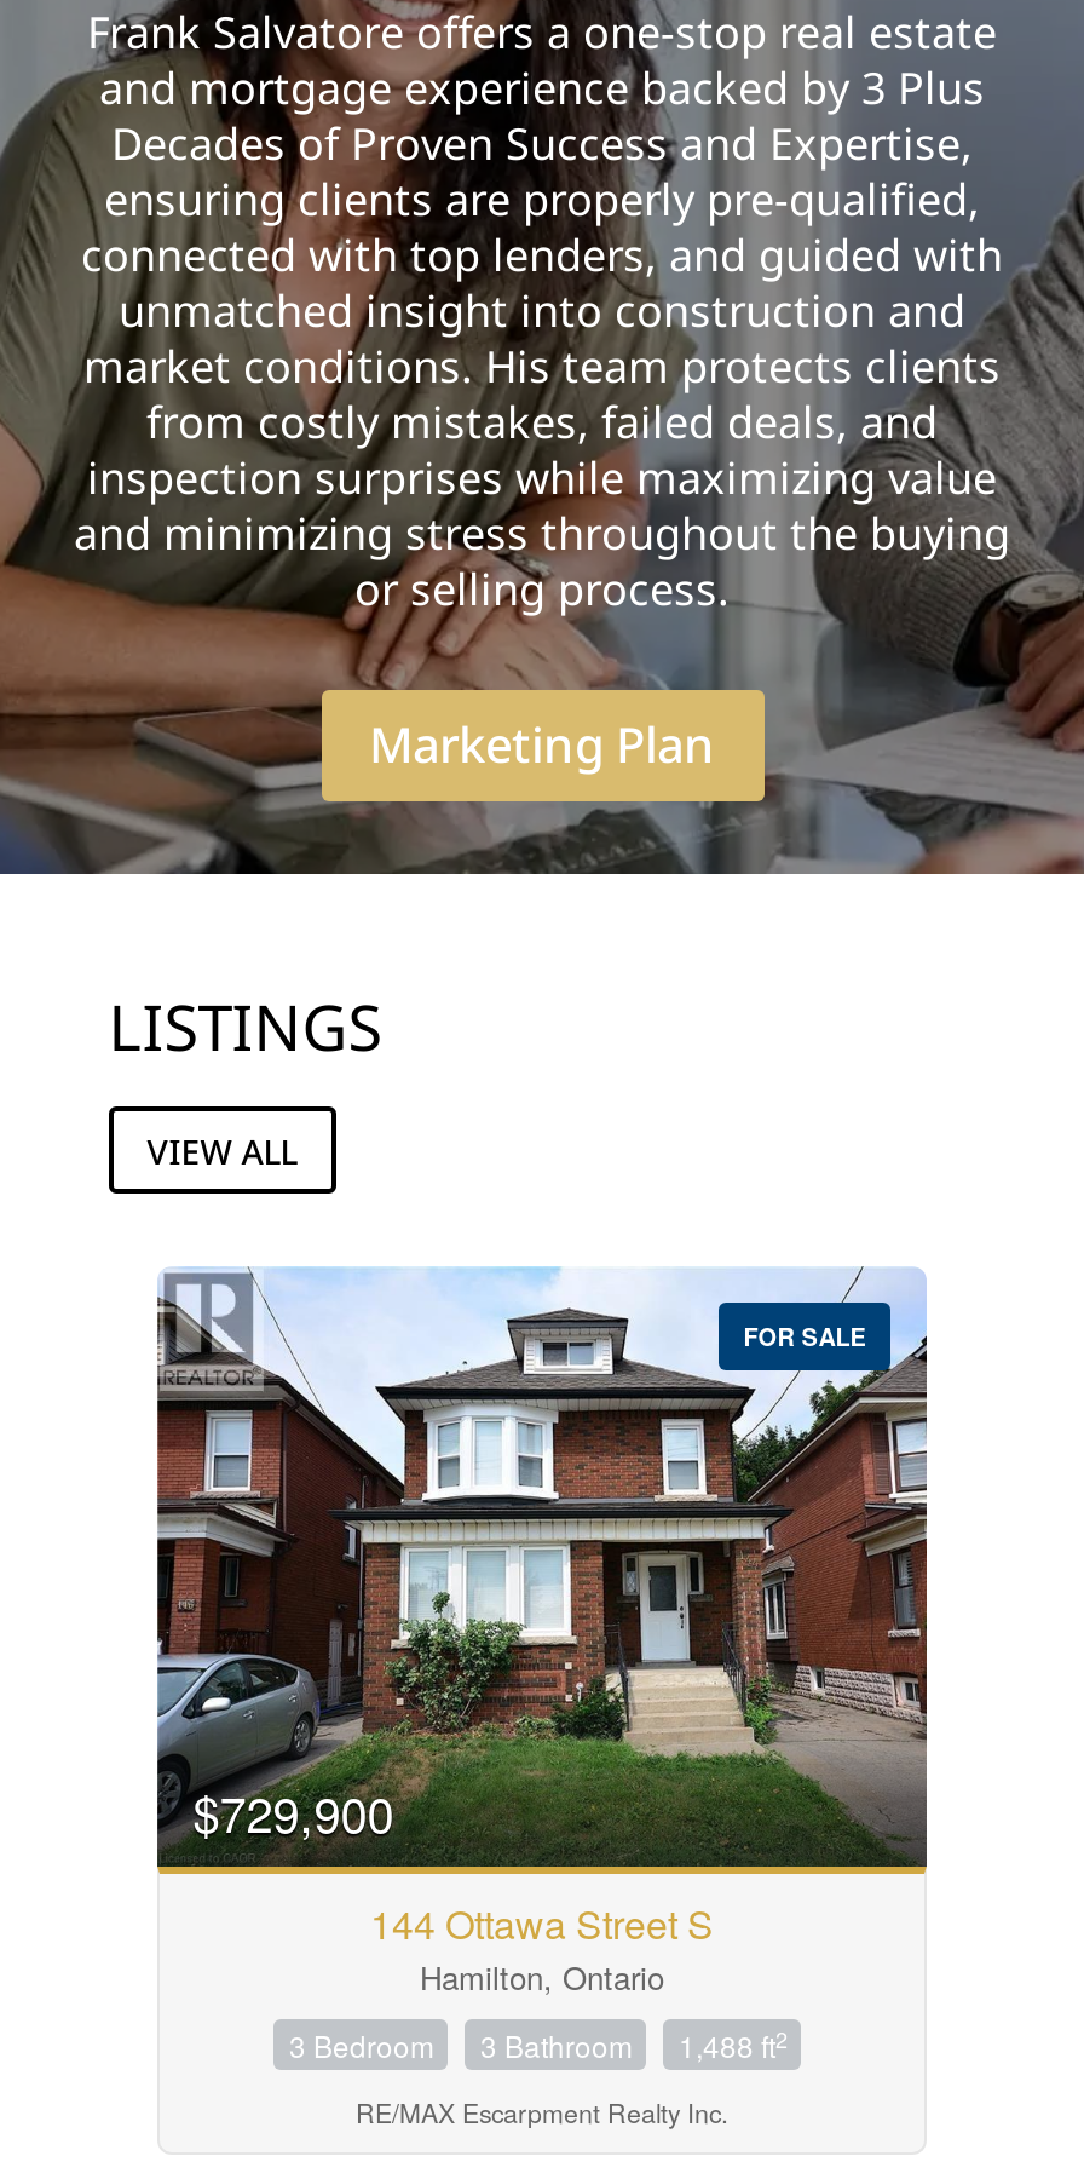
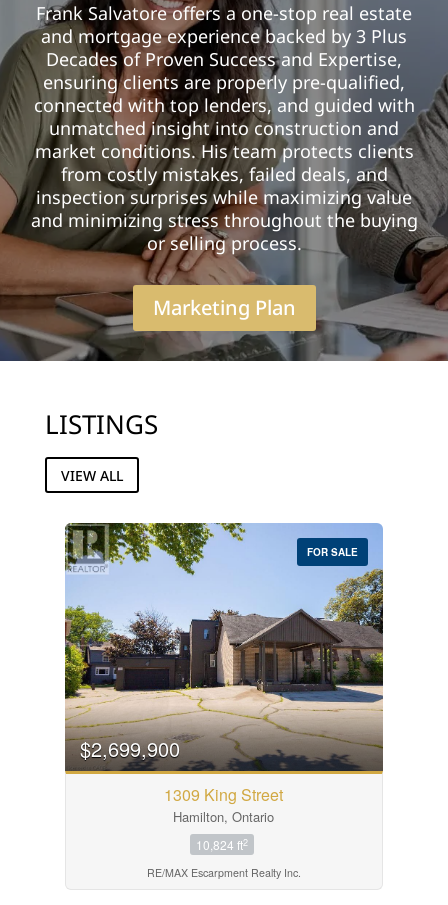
[155,1266,929,1867] [image] | $729,900 -> [64,522,384,771] [image] | $2,699,900
[370,1897,714,1952] 144 Ottawa Street S -> [164,783,283,806] 1309 King Street
[289,2024,788,2066] 3 Bedroom | 3 Bathroom | 1,488 ft2 -> [196,836,248,853] 10,824 ft2

